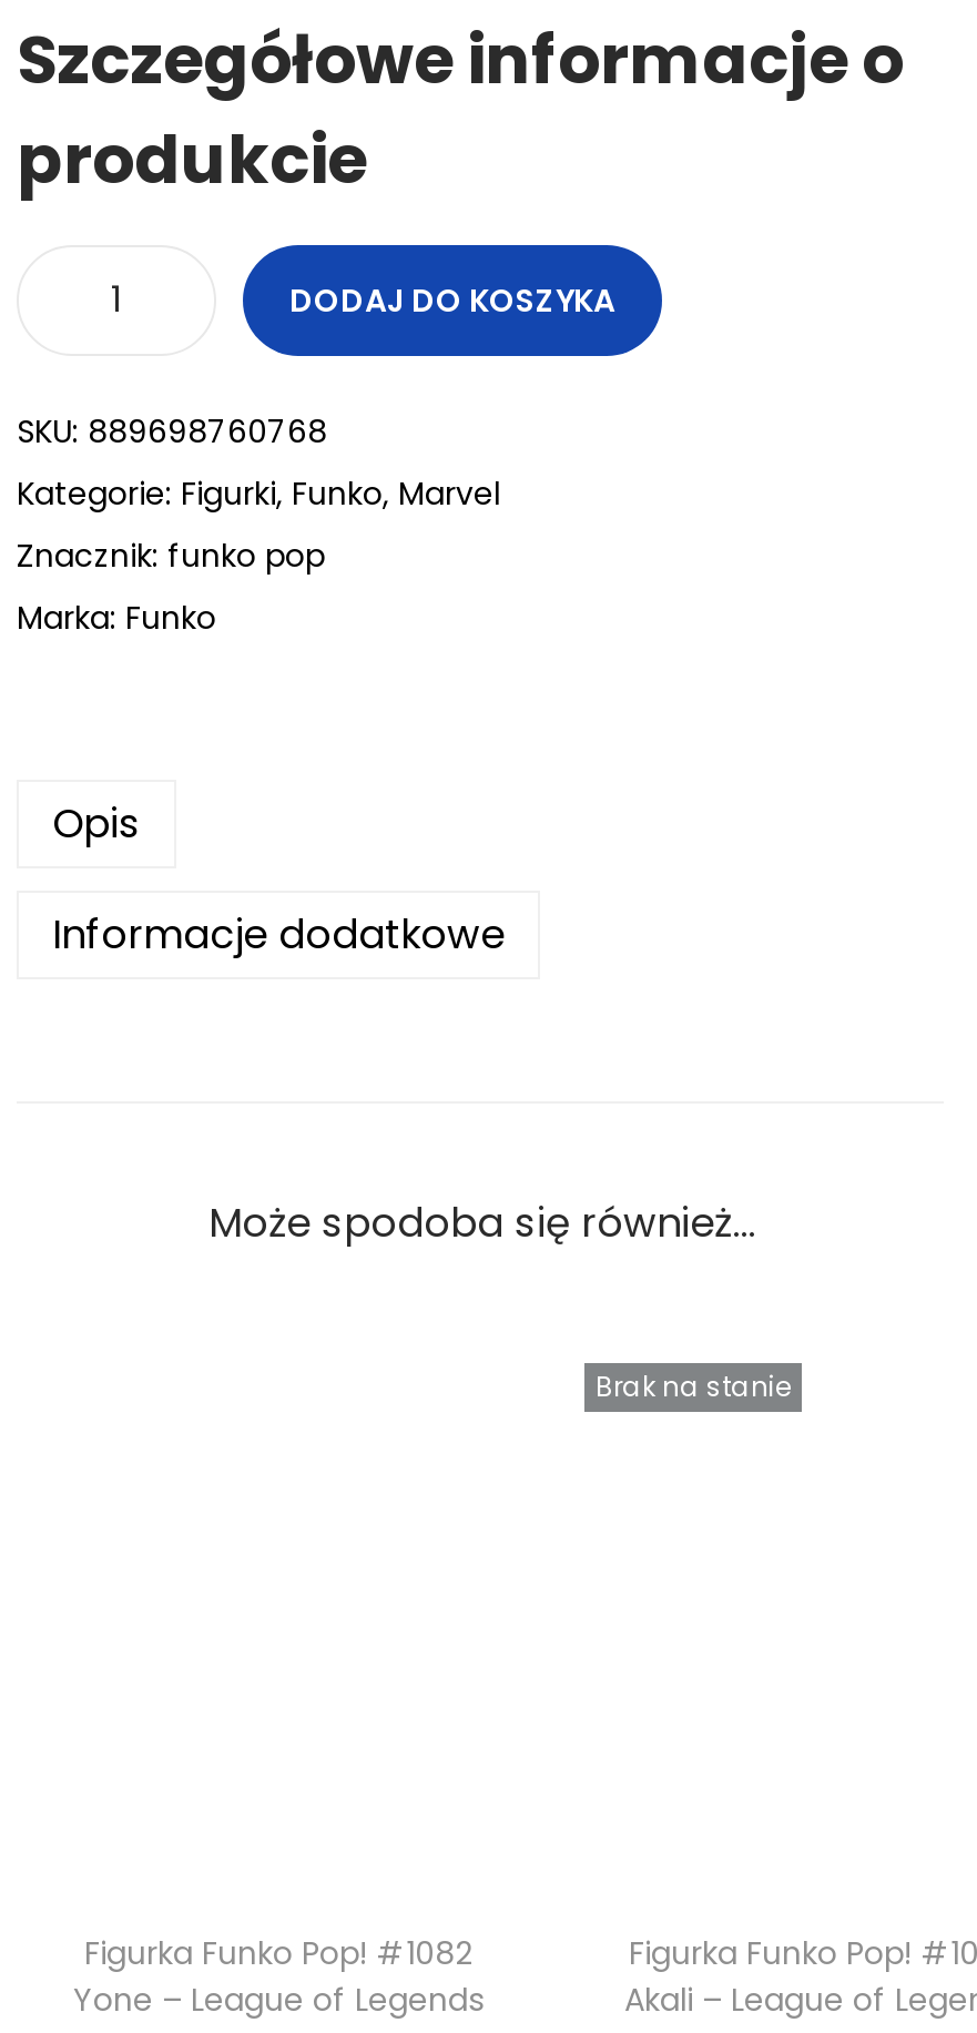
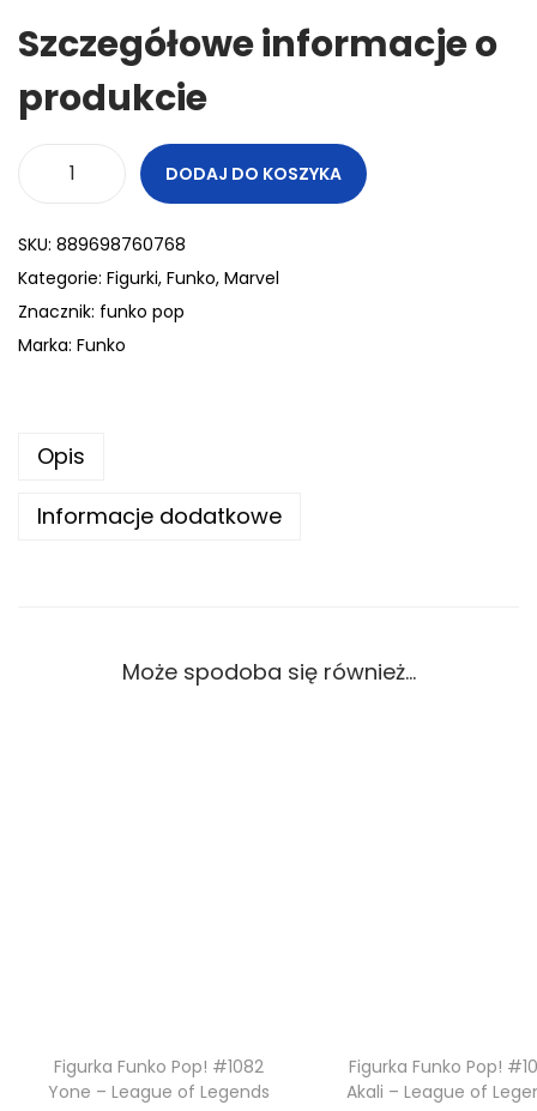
[596,1368,791,1406] Brak na stanie -> none

